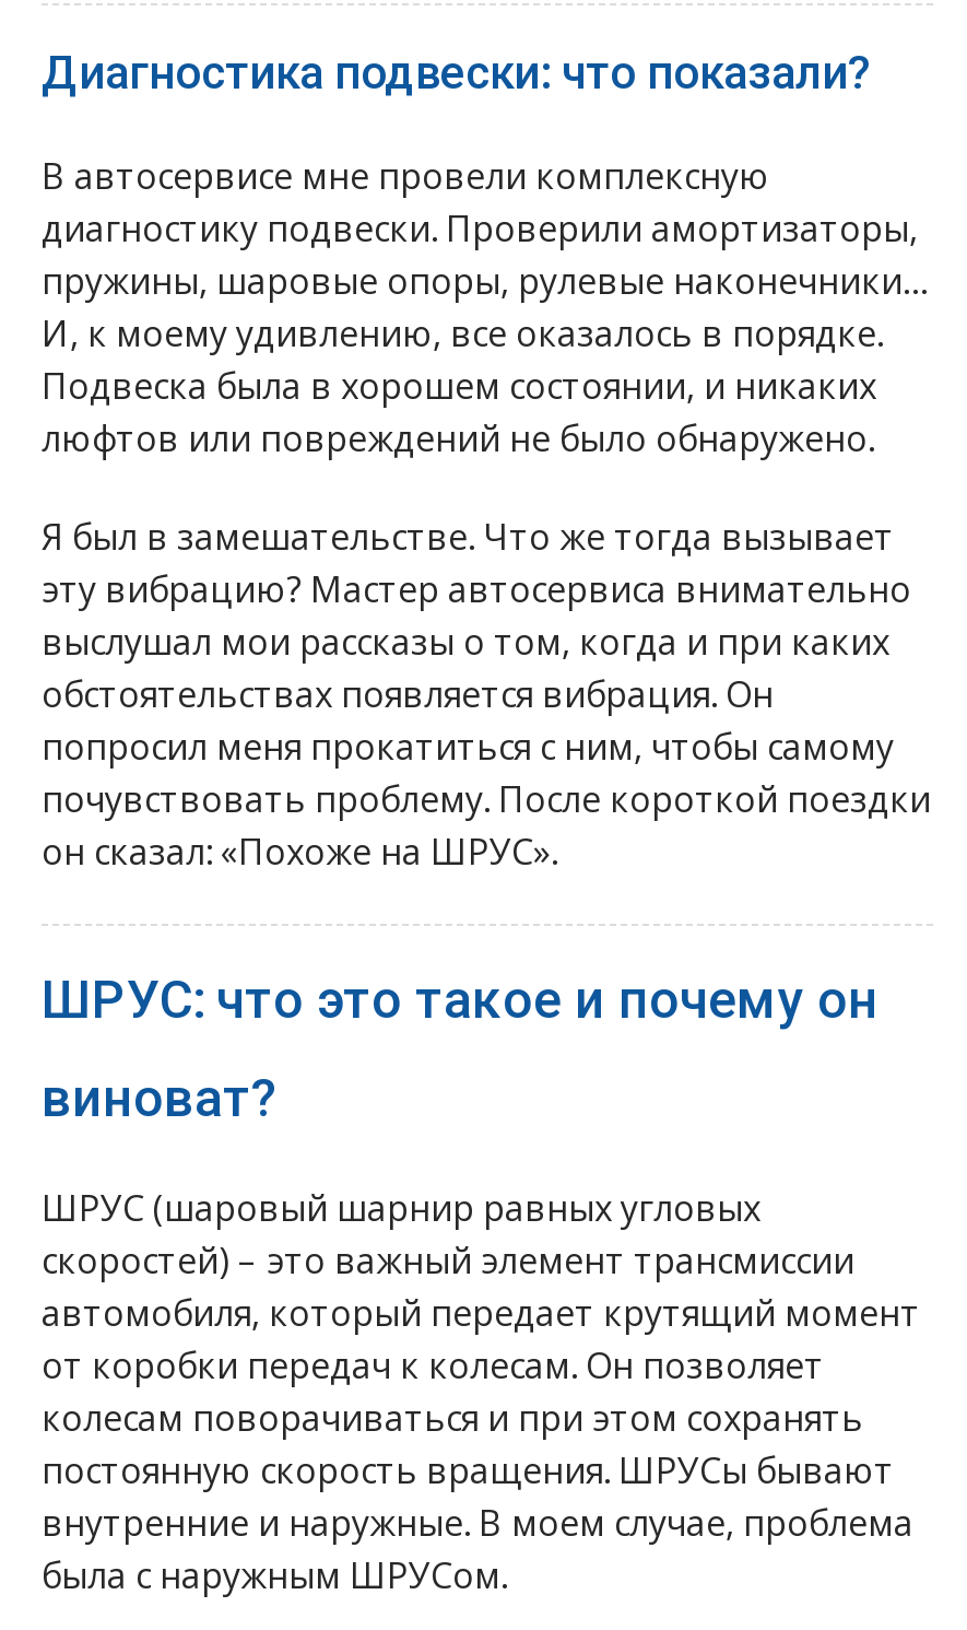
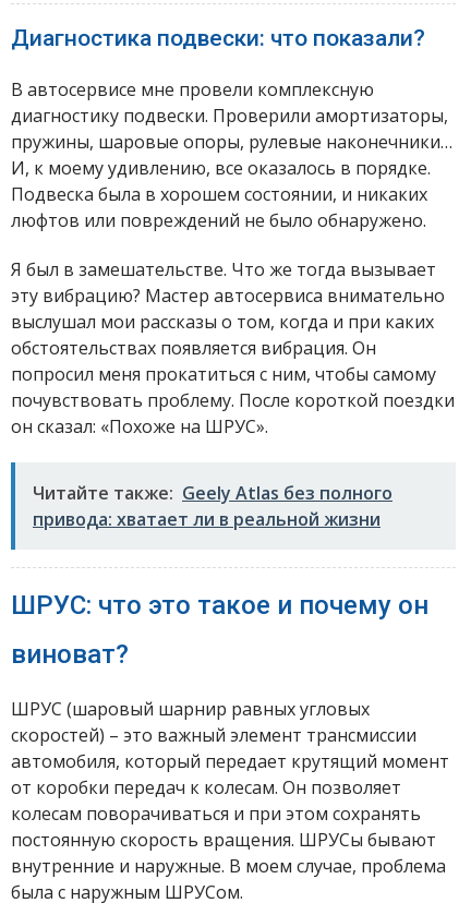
none -> [10,461,455,551] [image] | Читайте также: Geely Atlas без полного | привода: хватает ли в реальной жизни

